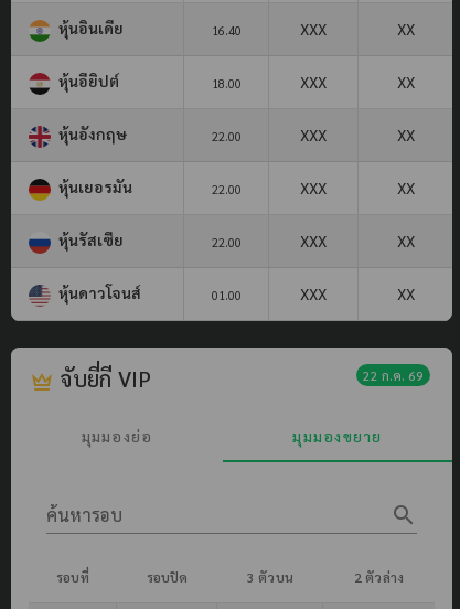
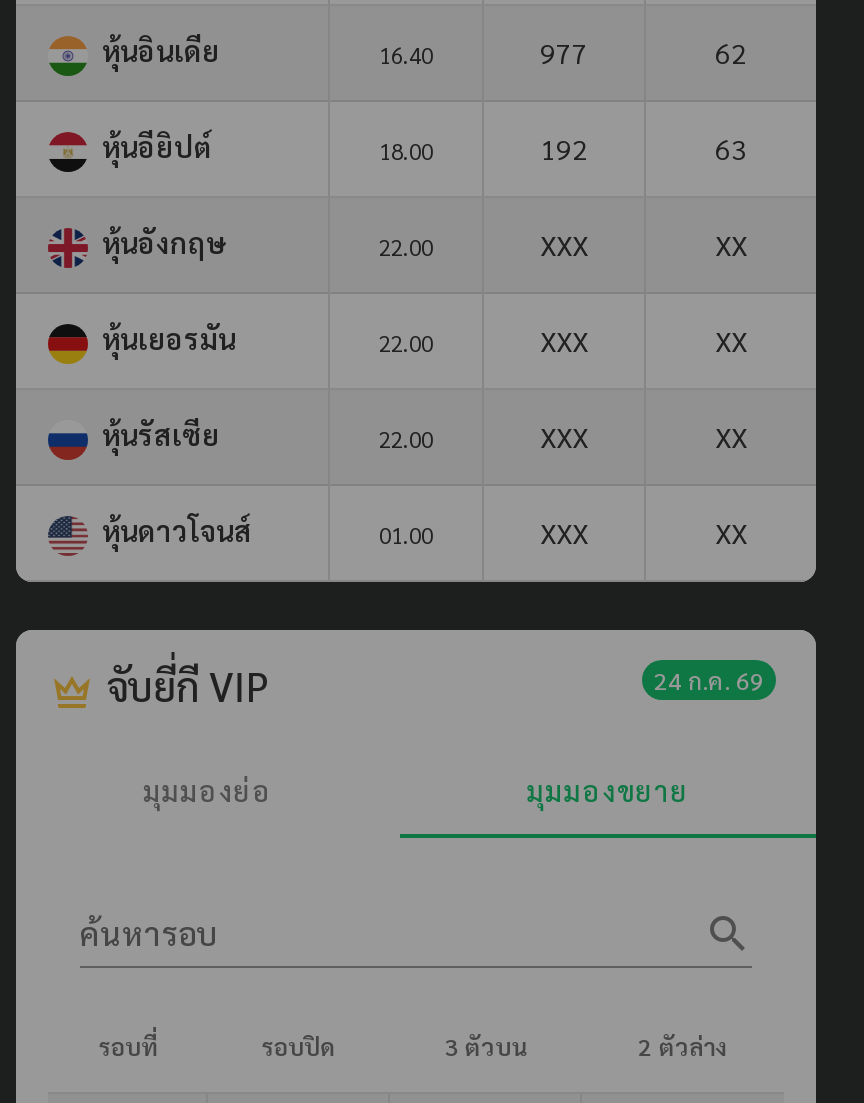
[300,19,414,38] XXX | XX -> [540,34,747,70] 977 | 62
[300,71,414,91] XXX | XX -> [540,130,747,166] 192 | 63
[363,366,424,384] 22 ก.ค. 69 -> [654,664,764,696] 24 ก.ค. 69

